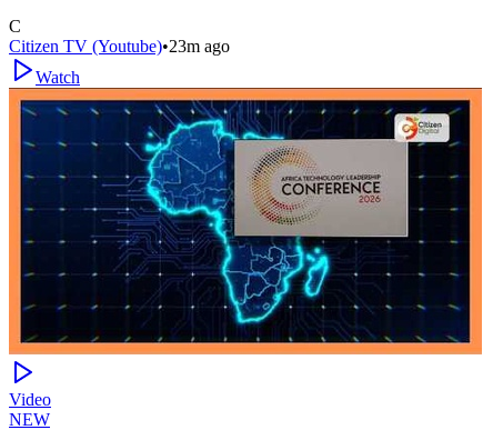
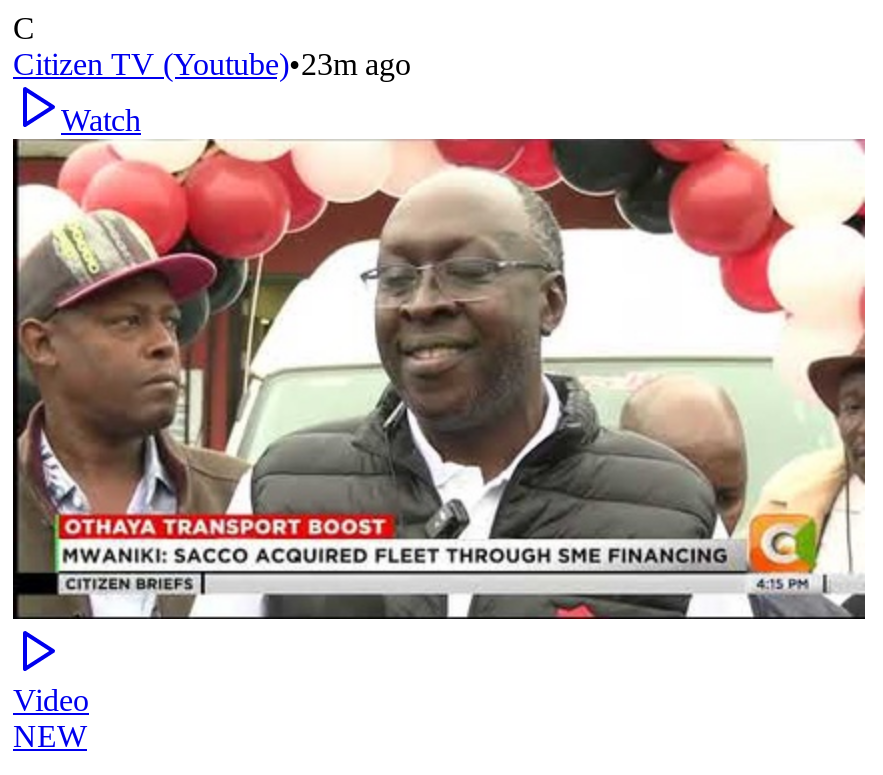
[8,87,483,356] [image] -> [11,137,867,621] [image]

